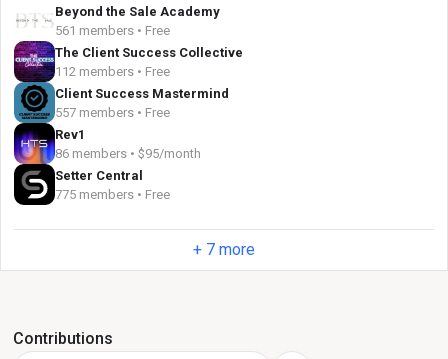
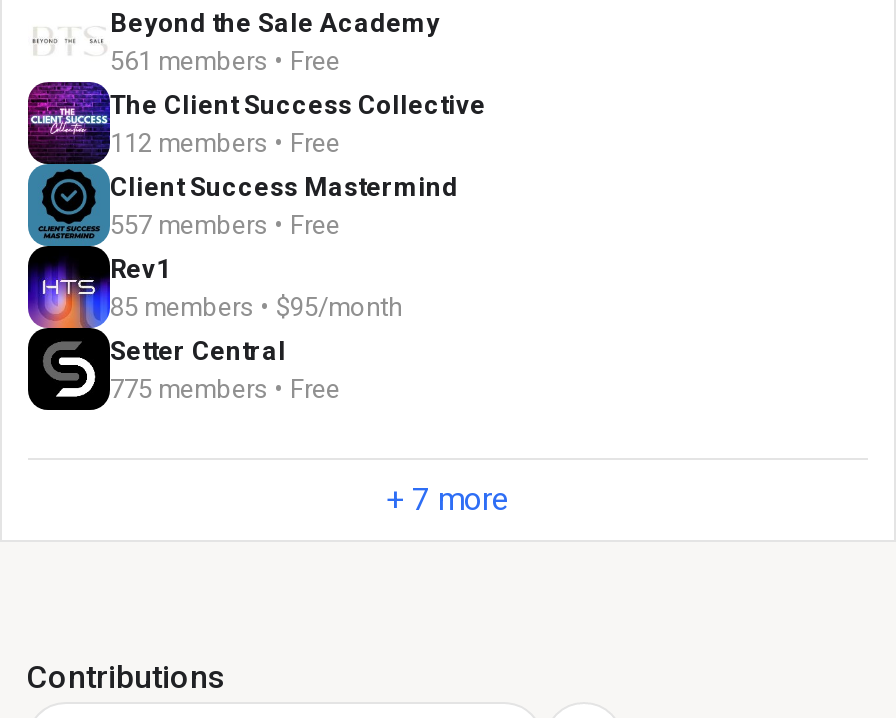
[55,146,201,161] 86 members • $95/month -> [110,292,402,322] 85 members • $95/month

